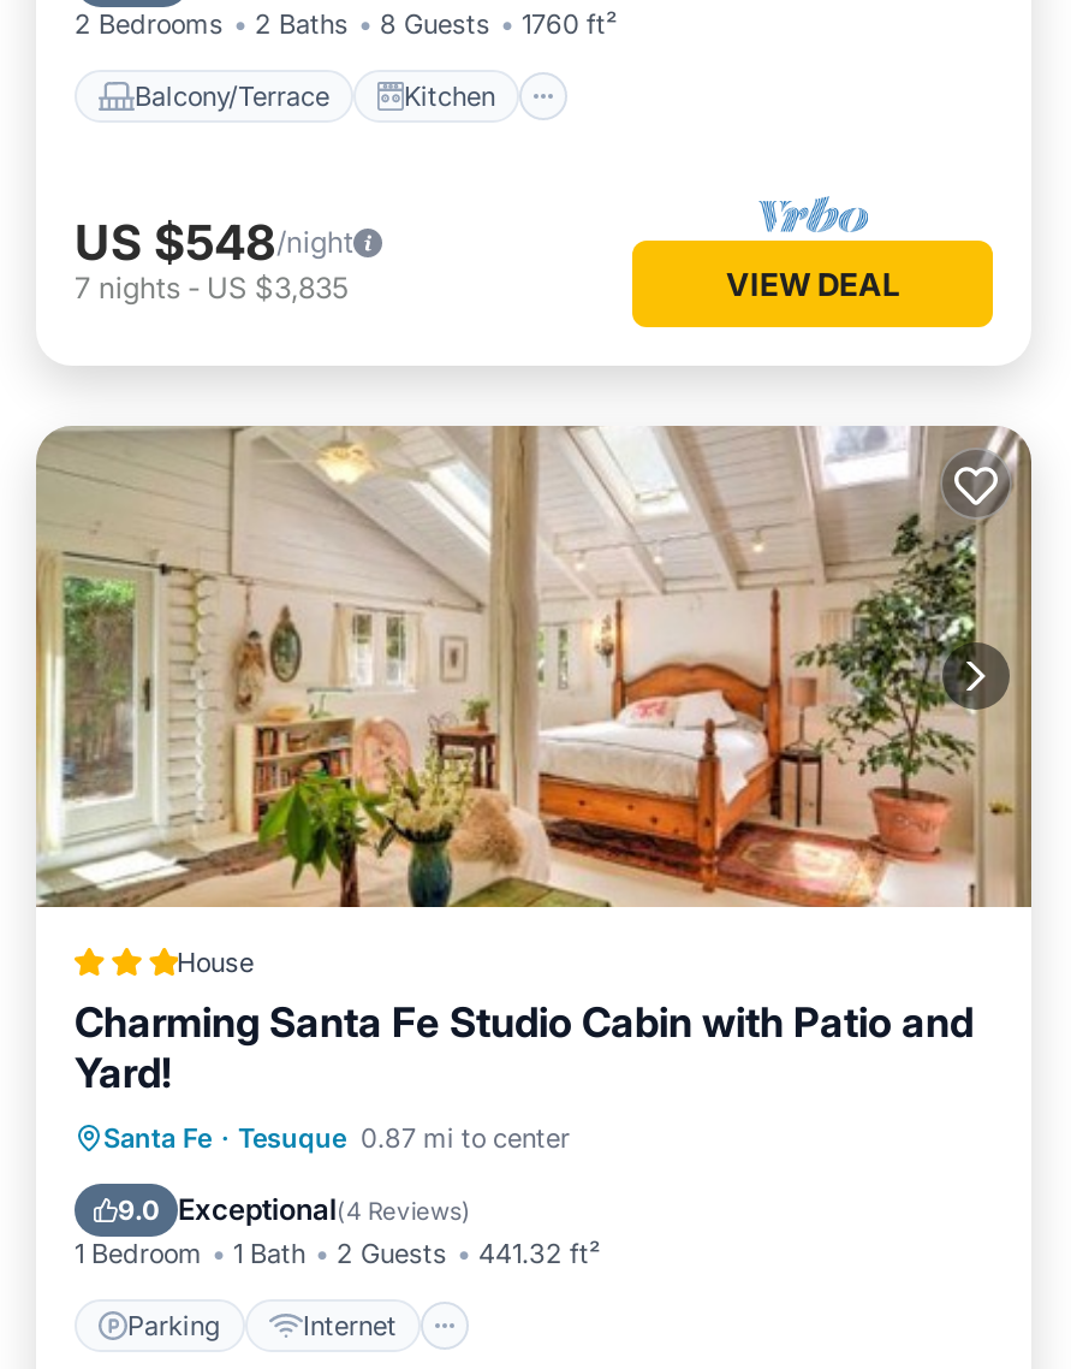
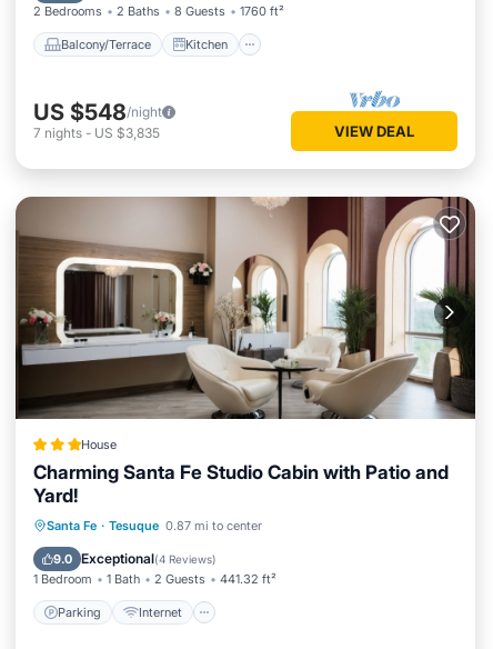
[34,426,1034,909] [image] -> [14,196,476,420] [image]

